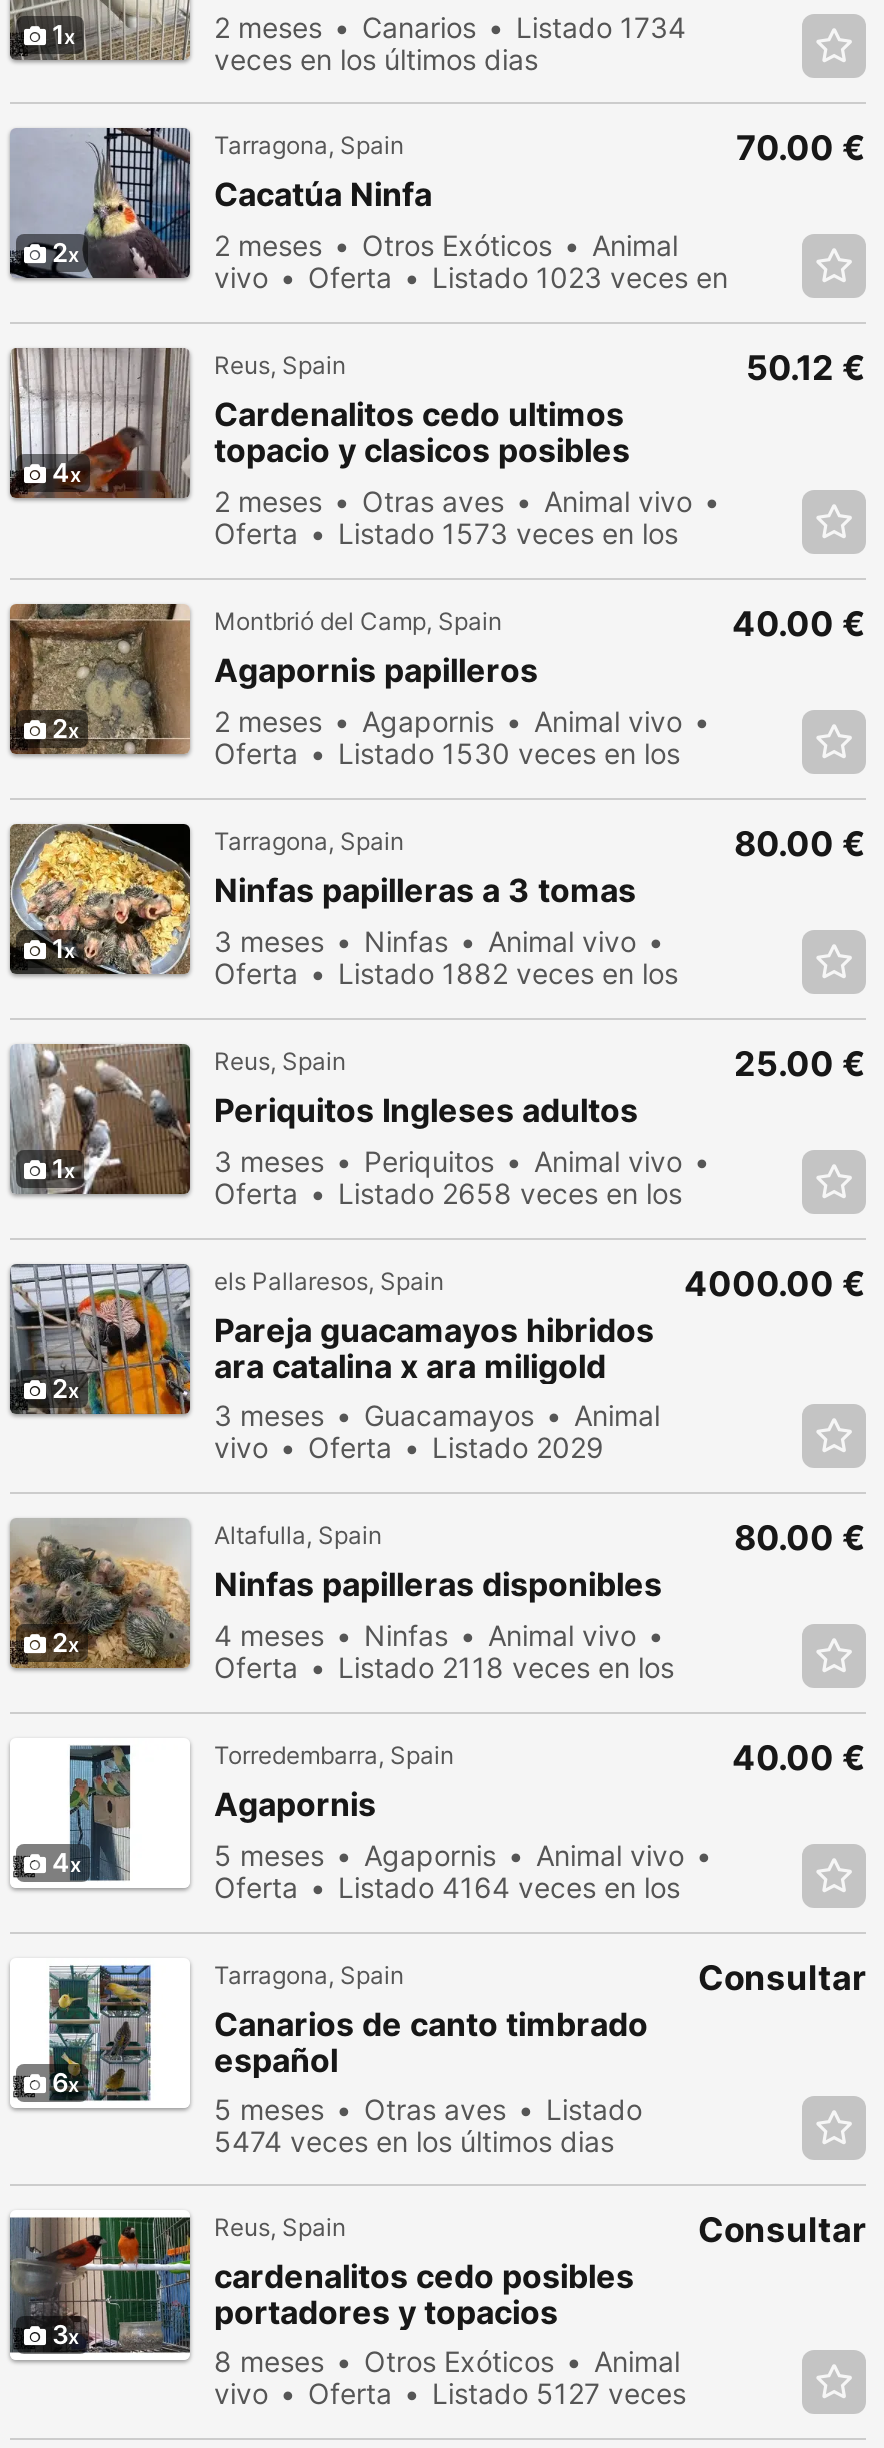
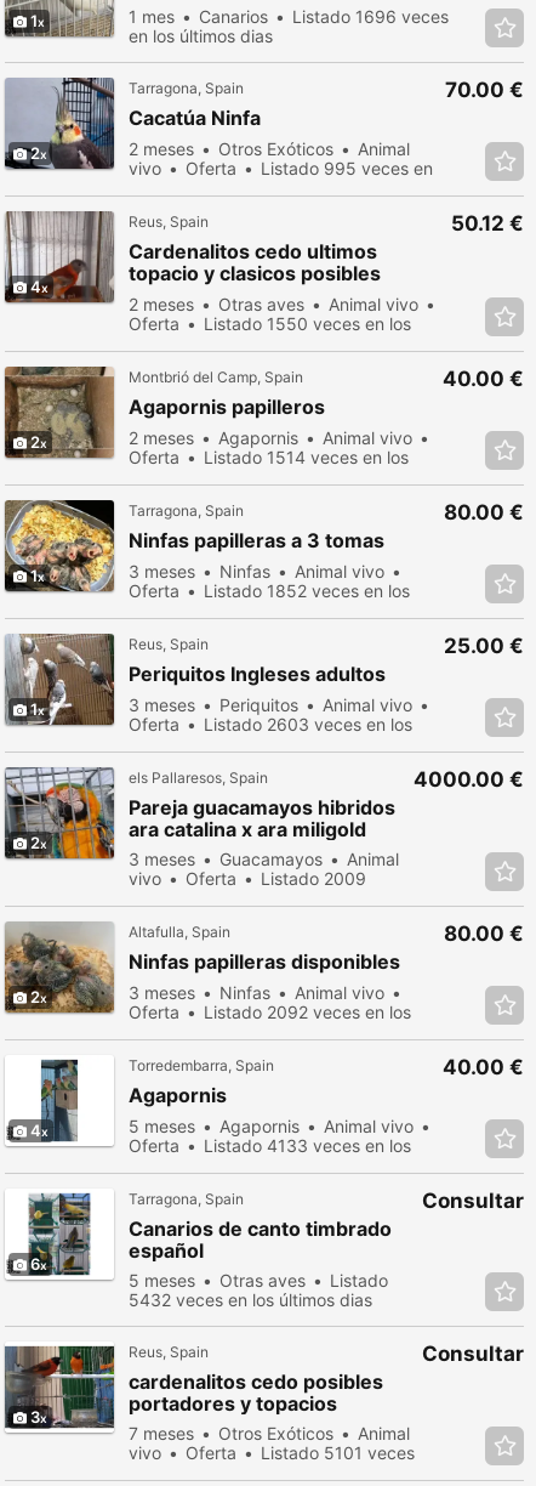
[214,10,322,44] 2 meses -> [129,6,175,27] 1 mes
[214,10,686,76] Listado 1734 | veces en los últimos dias -> [129,6,449,46] Listado 1696 veces | en los últimos dias
[432,260,728,294] Listado 1023 veces en -> [261,158,433,178] Listado 995 veces en
[338,516,678,550] Listado 1573 veces en los -> [204,313,411,334] Listado 1550 veces en los
[338,736,680,770] Listado 1530 veces en los -> [204,447,409,467] Listado 1514 veces en los
[338,956,678,990] Listado 1882 veces en los -> [204,580,410,601] Listado 1852 veces en los
[338,1176,682,1210] Listado 2658 veces en los -> [204,714,412,735] Listado 2603 veces en los
[214,1430,604,1464] vivo Oferta Listado 2029 -> [129,868,366,889] vivo Oferta Listado 2009
[214,1618,636,1652] 4 meses Ninfas Animal vivo -> [129,982,384,1003] 3 meses Ninfas Animal vivo
[338,1650,674,1684] Listado 2118 veces en los -> [204,1002,411,1022] Listado 2092 veces en los
[338,1870,680,1904] Listado 4164 veces en los -> [204,1135,411,1156] Listado 4133 veces en los
[214,2124,614,2158] 5474 veces en los últimos dias -> [129,1289,372,1310] 5432 veces en los últimos dias
[214,2344,680,2378] 8 meses Otros Exóticos Animal -> [129,1423,410,1444] 7 meses Otros Exóticos Animal
[432,2376,686,2410] Listado 5127 veces -> [261,1442,415,1463] Listado 5101 veces

